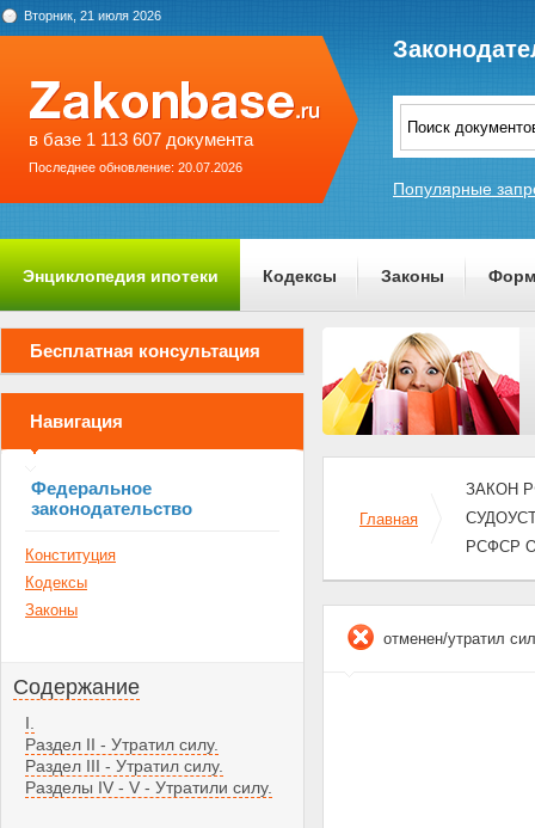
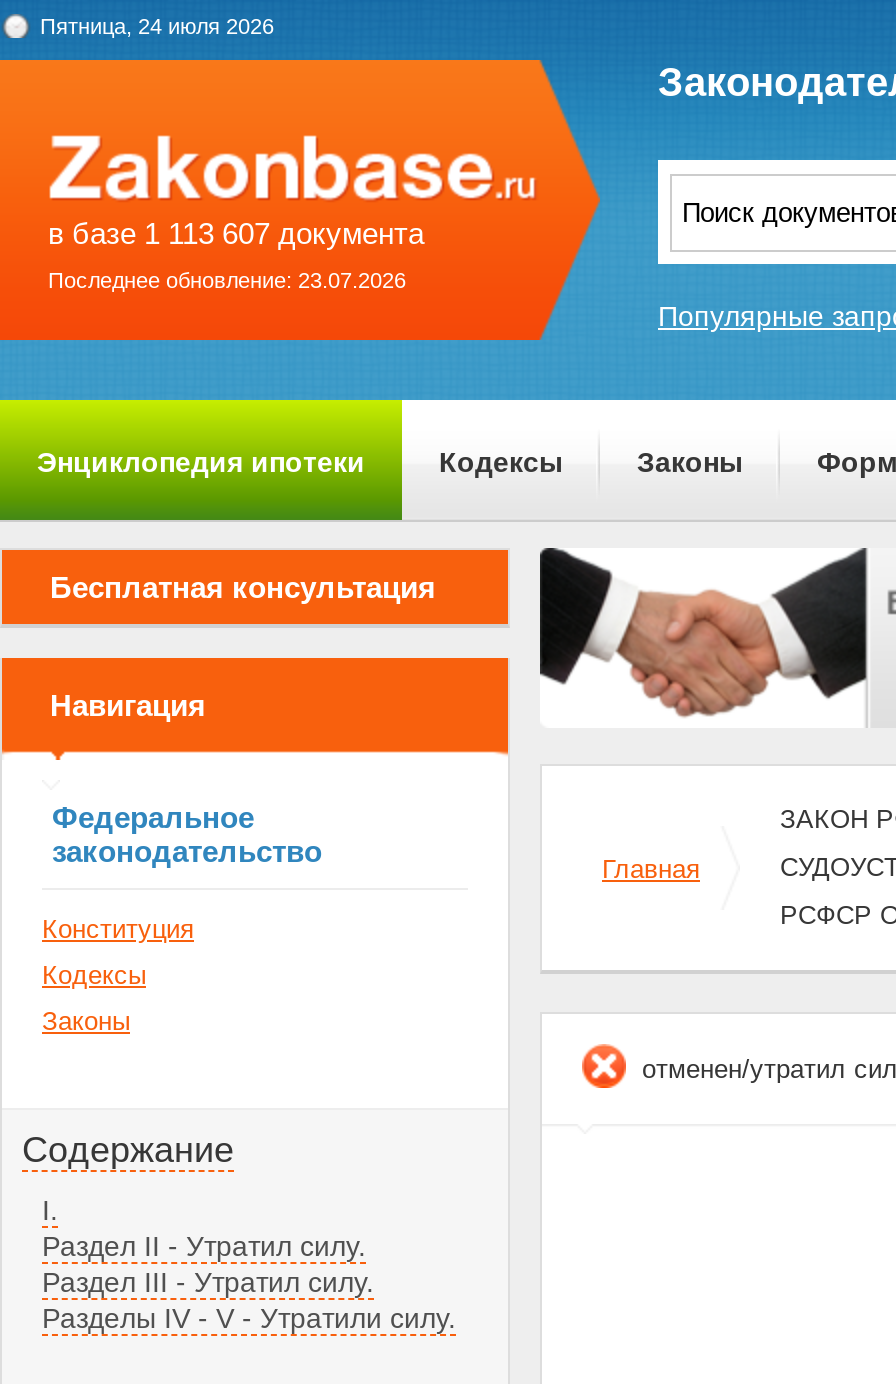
[24,8,161,23] Вторник, 21 июля 2026 -> [40,14,274,38] Пятница, 24 июля 2026
[29,160,242,174] Последнее обновление: 20.07.2026 -> [48,268,406,292] Последнее обновление: 23.07.2026
[321,327,521,436] [image] -> [538,546,870,728] [image]

